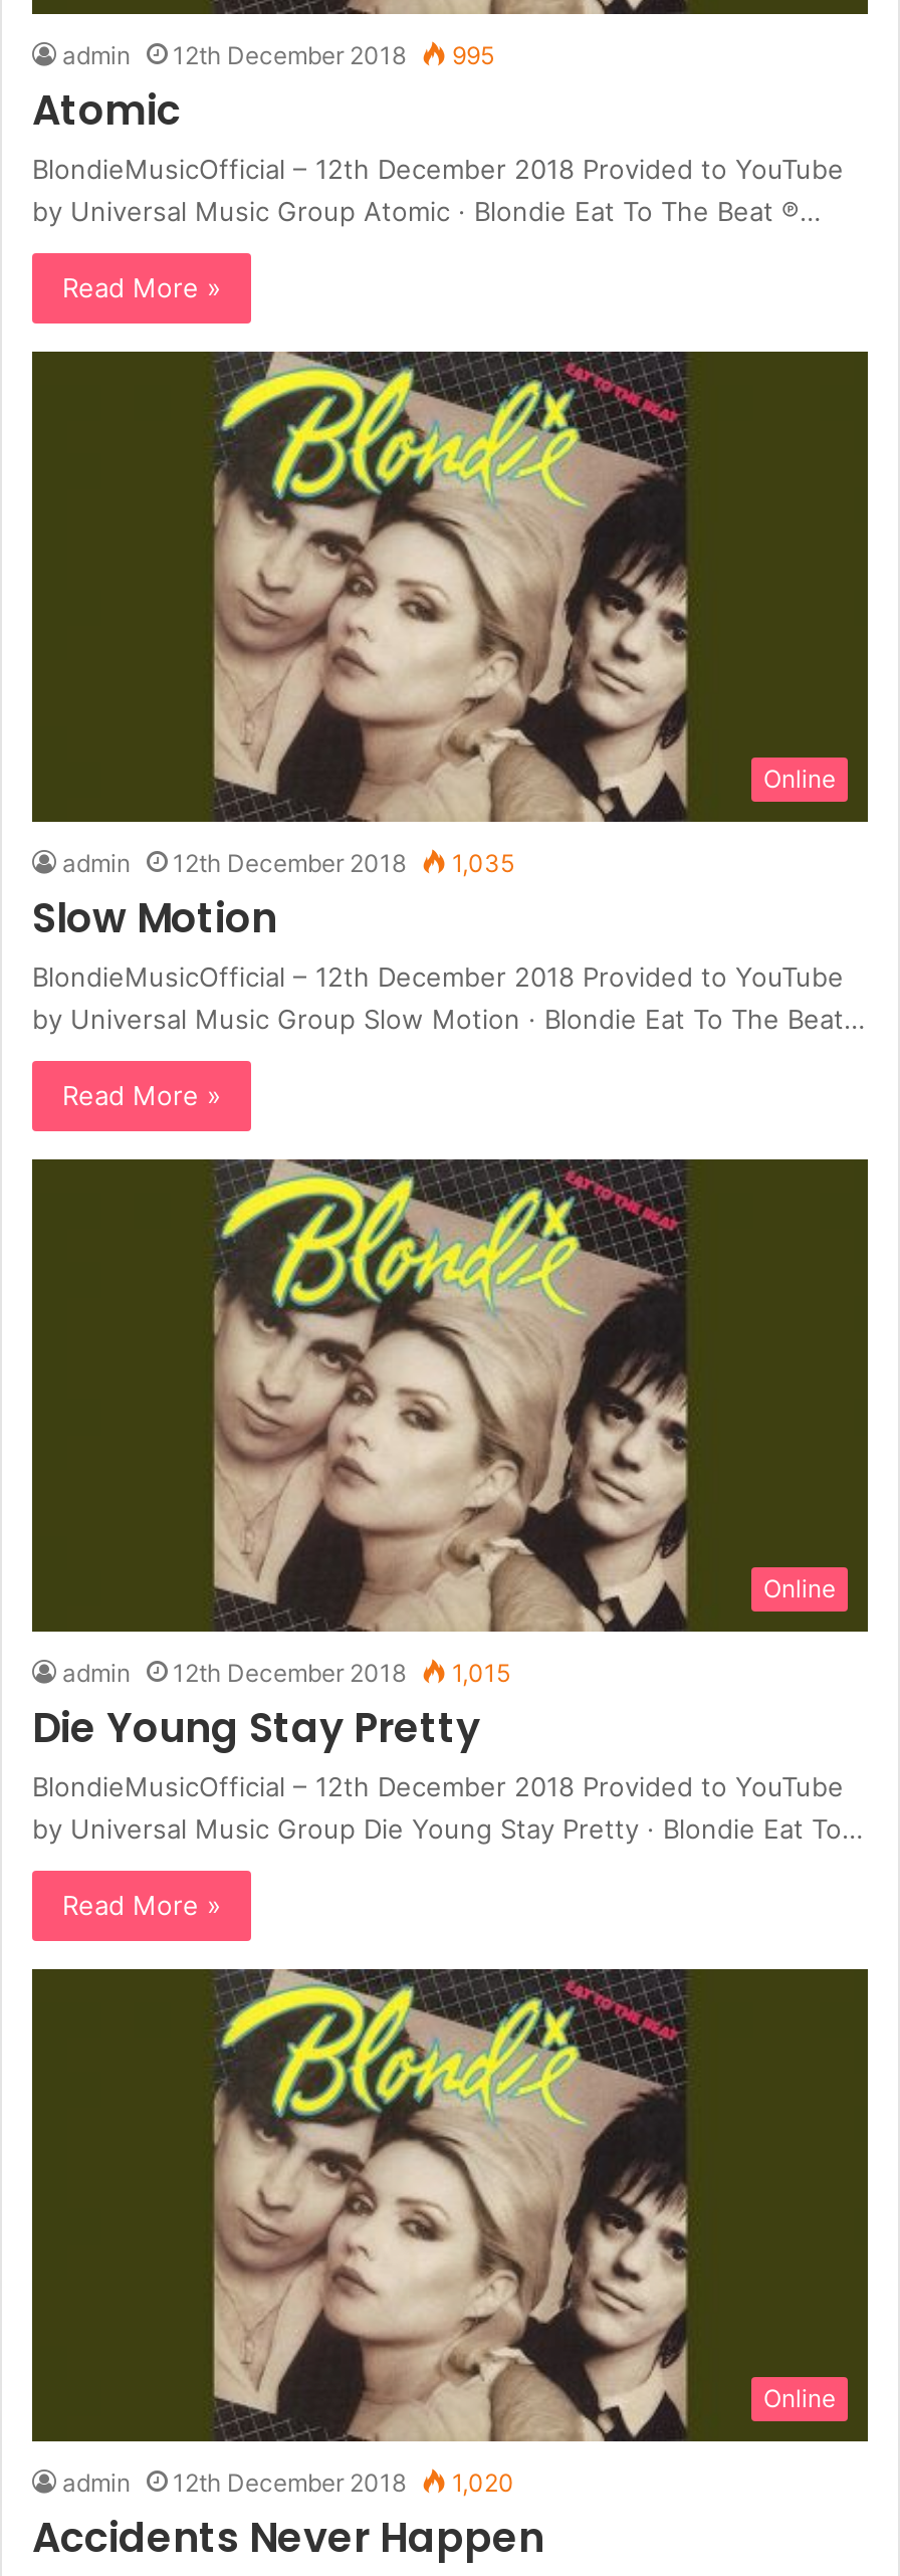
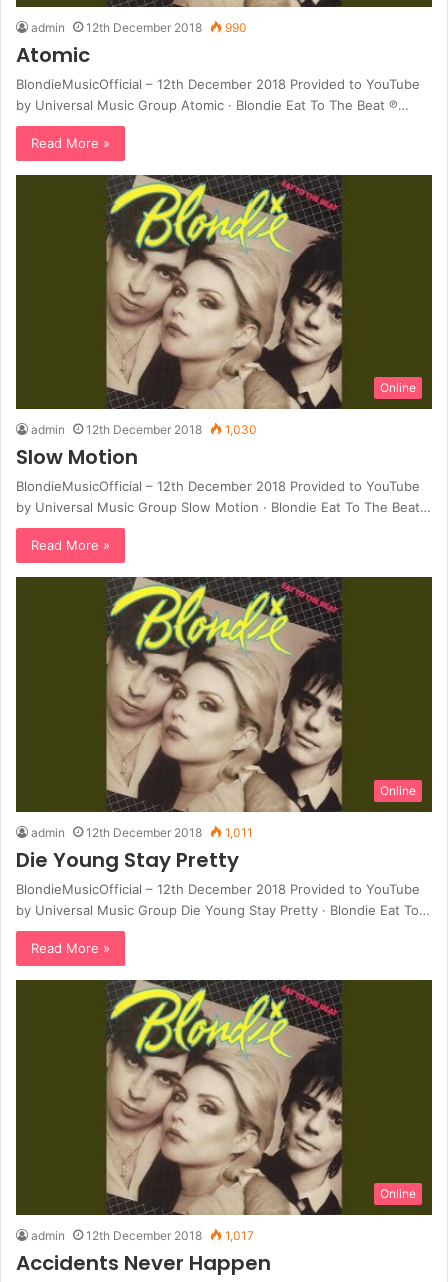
[62,39,494,70] admin 12th December 2018 995 -> [31,20,247,35] admin 12th December 2018 990
[62,848,514,878] admin 12th December 2018 1,035 -> [31,422,257,437] admin 12th December 2018 1,030
[62,1658,510,1688] admin 12th December 2018 1,015 -> [31,825,253,840] admin 12th December 2018 1,011
[62,2467,514,2497] admin 12th December 2018 1,020 -> [31,1228,254,1243] admin 12th December 2018 1,017

